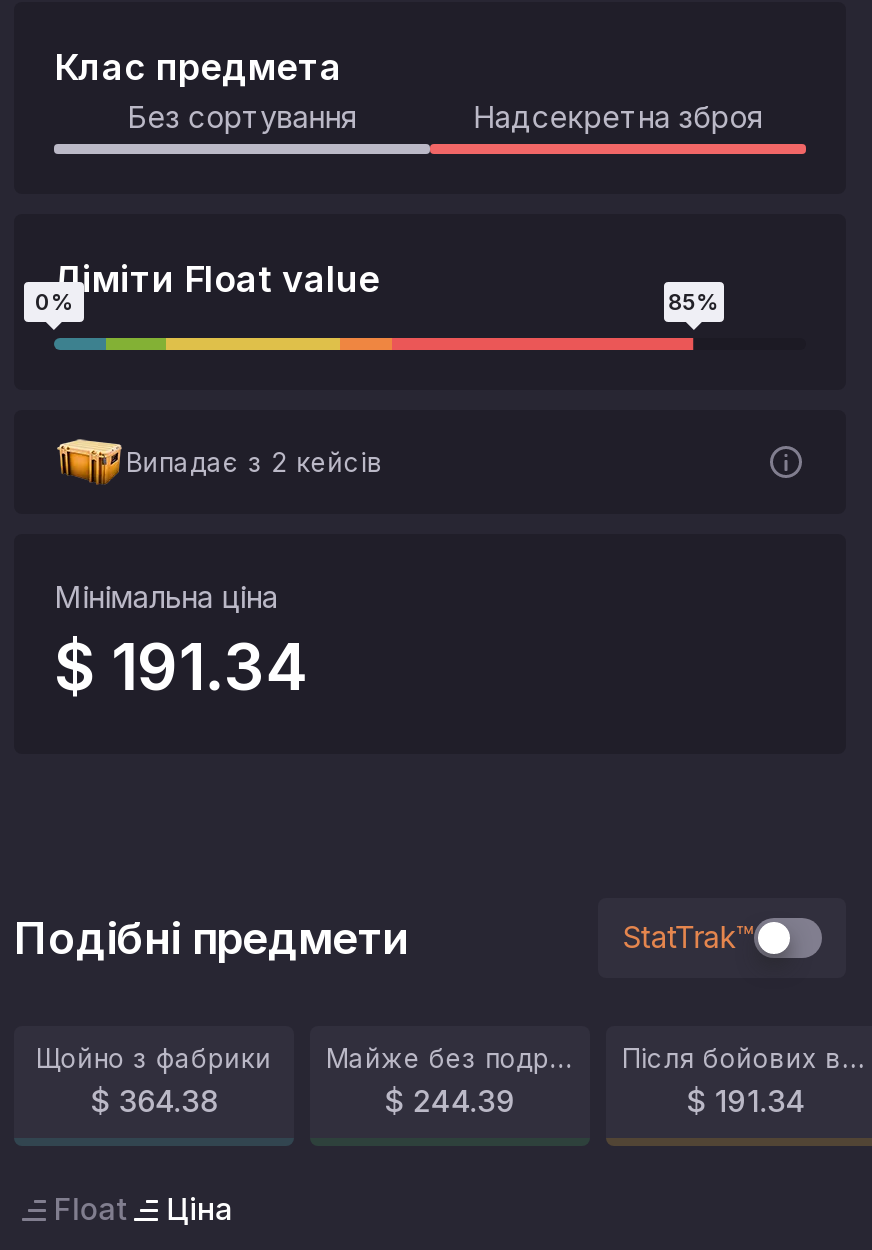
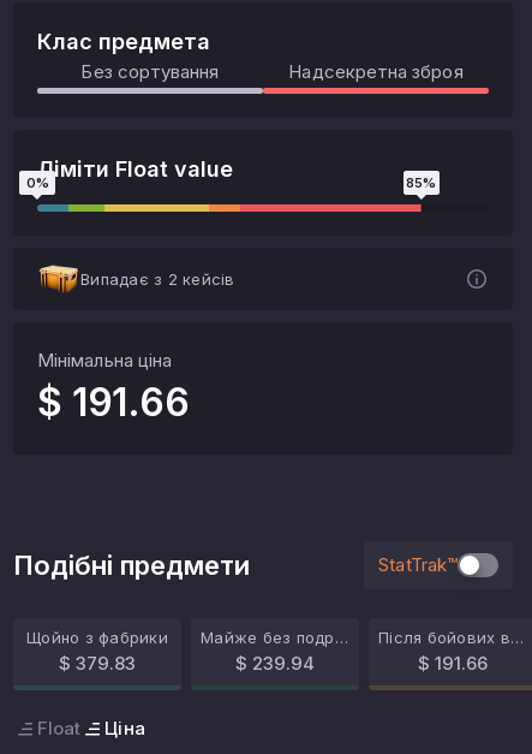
[54,628,309,706] $ 191.34 -> [37,379,189,426] $ 191.66
[90,1082,218,1120] $ 364.38 -> [58,652,136,675] $ 379.83
[384,1082,516,1120] $ 244.39 -> [235,652,315,675] $ 239.94
[686,1082,806,1120] $ 191.34 -> [418,652,488,675] $ 191.66

